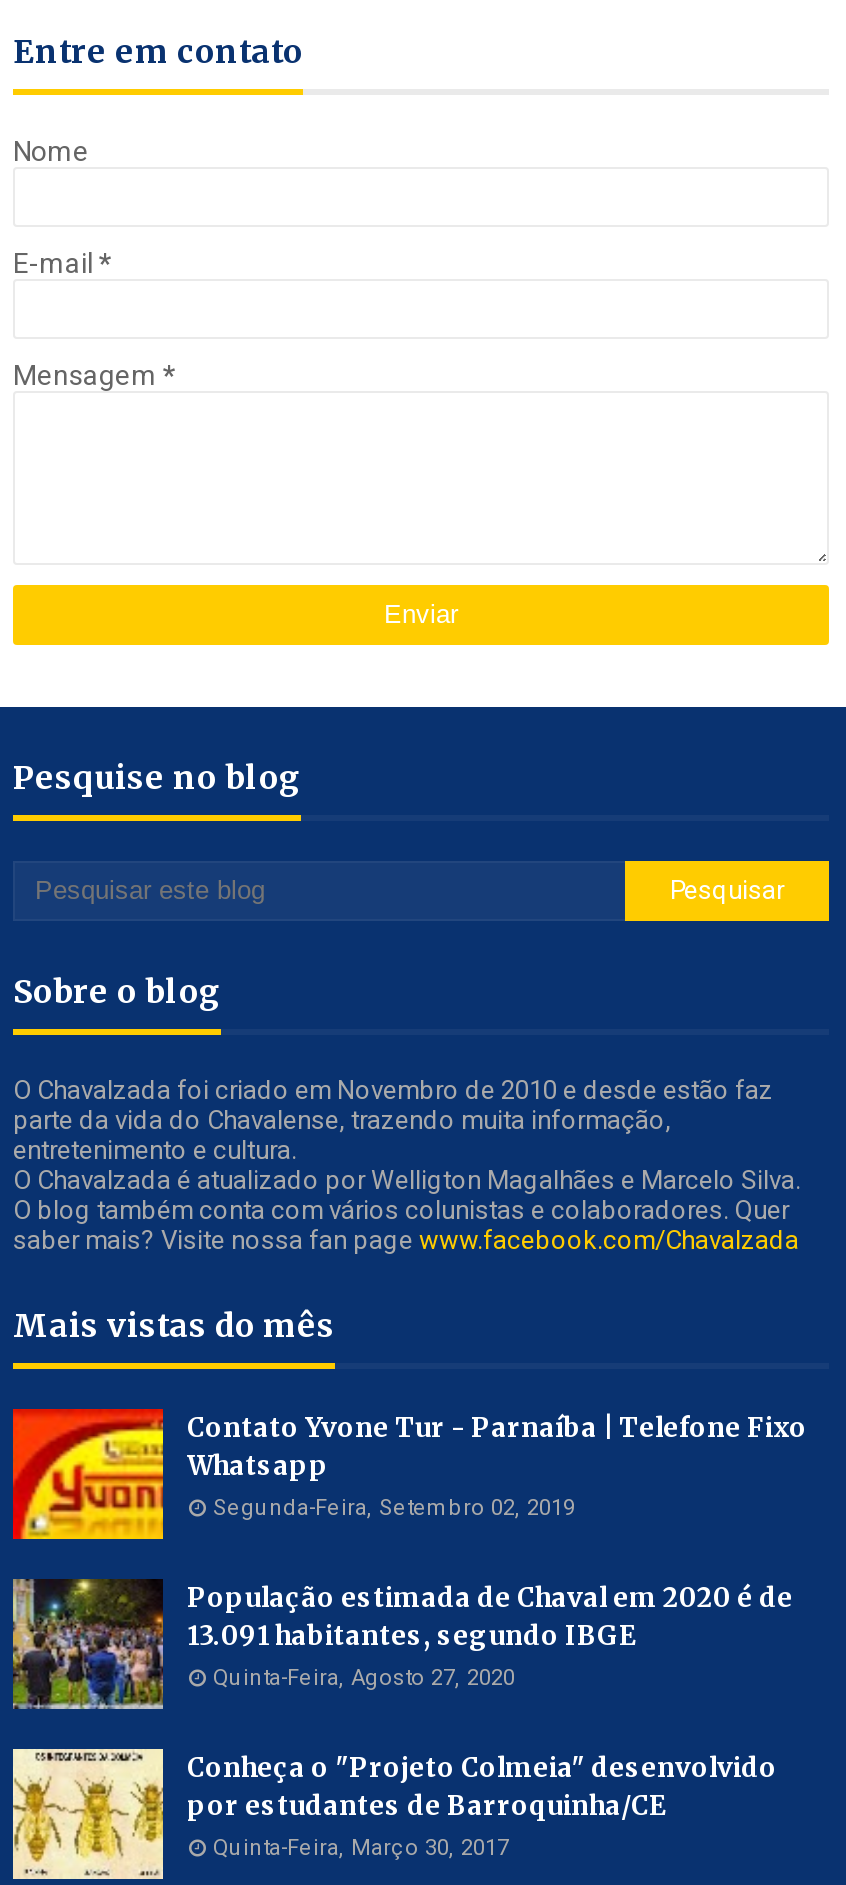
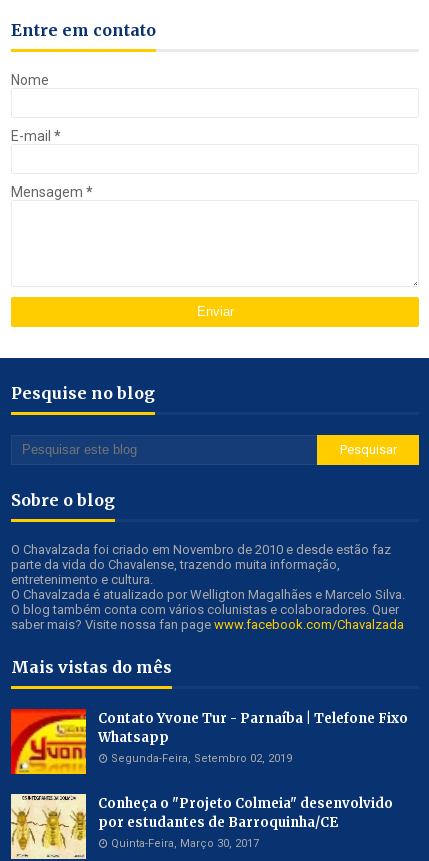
[13,1579,793,1709] [image] | População estimada de Chaval em 2020 é de | 13.091 habitantes, segundo IBGE | Quinta-Feira, Agosto 27, 2020 -> none

